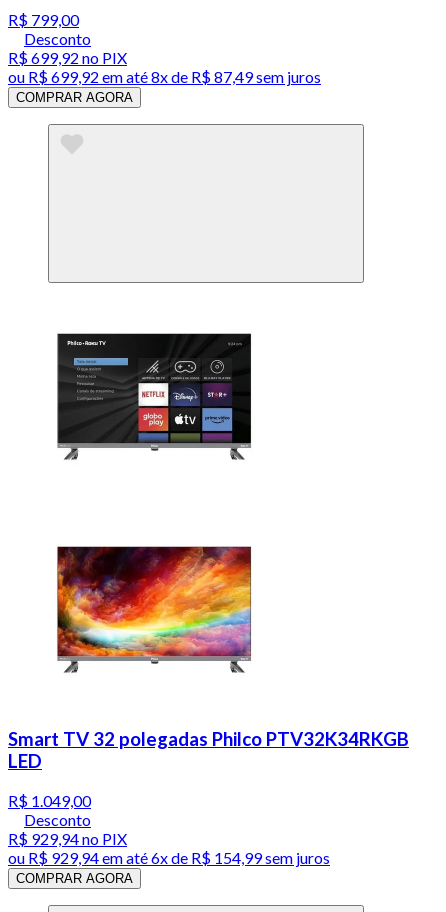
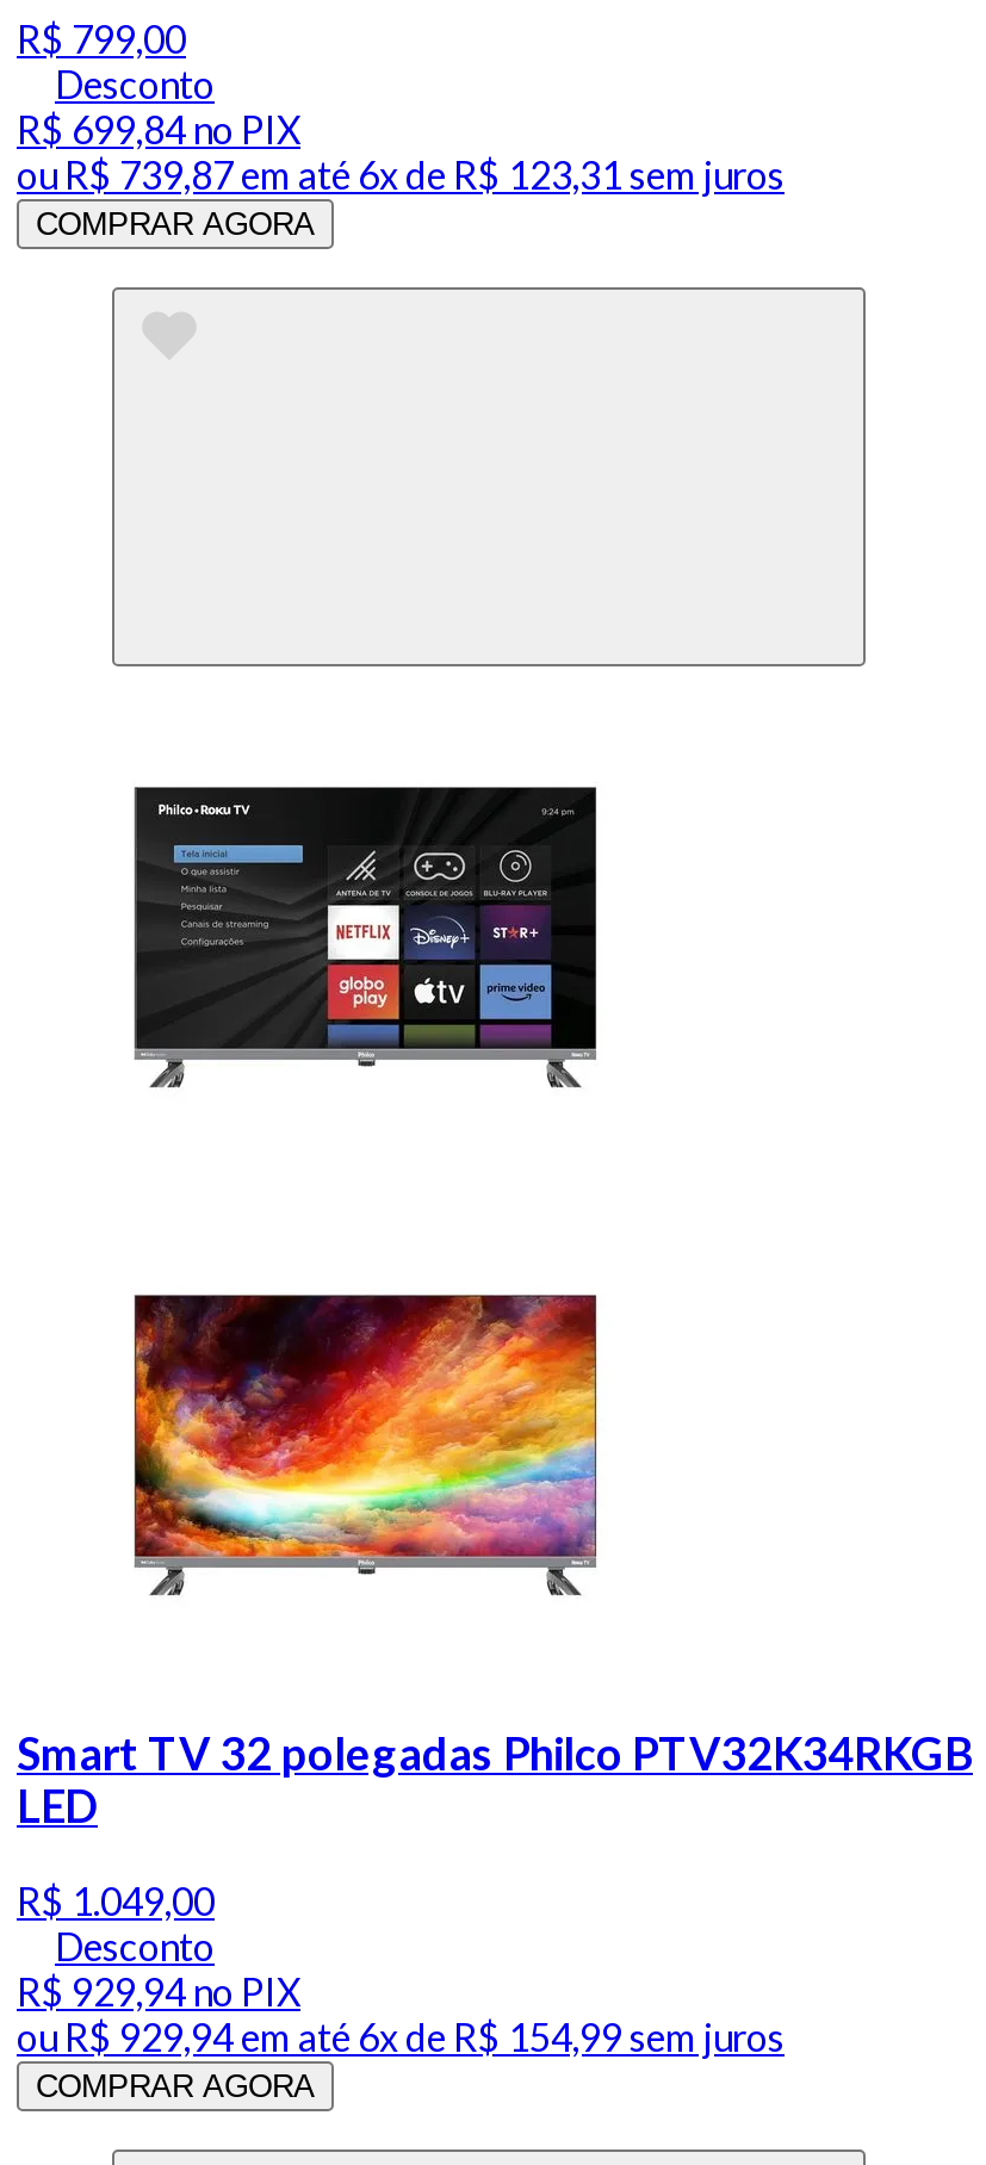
[8,48,127,67] R$ 699,92 no PIX -> [17,106,300,152] R$ 699,84 no PIX
[8,67,321,86] ou R$ 699,92 em até 8x de R$ 87,49 sem juros -> [17,152,785,197] ou R$ 739,87 em até 6x de R$ 123,31 sem juros

